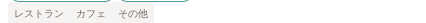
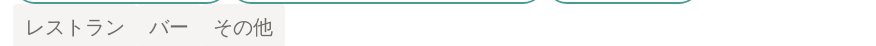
[76,7,106,18] カフェ -> [149,15,189,37] バー

